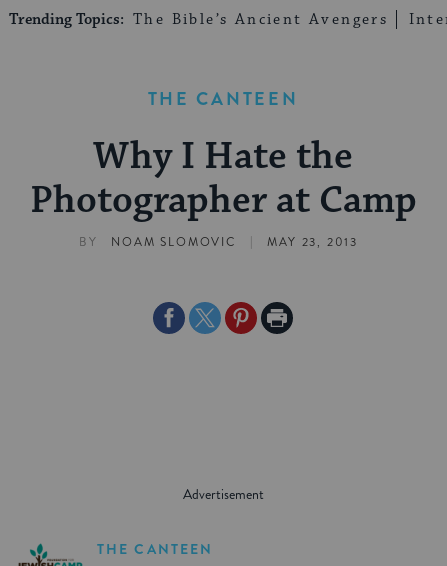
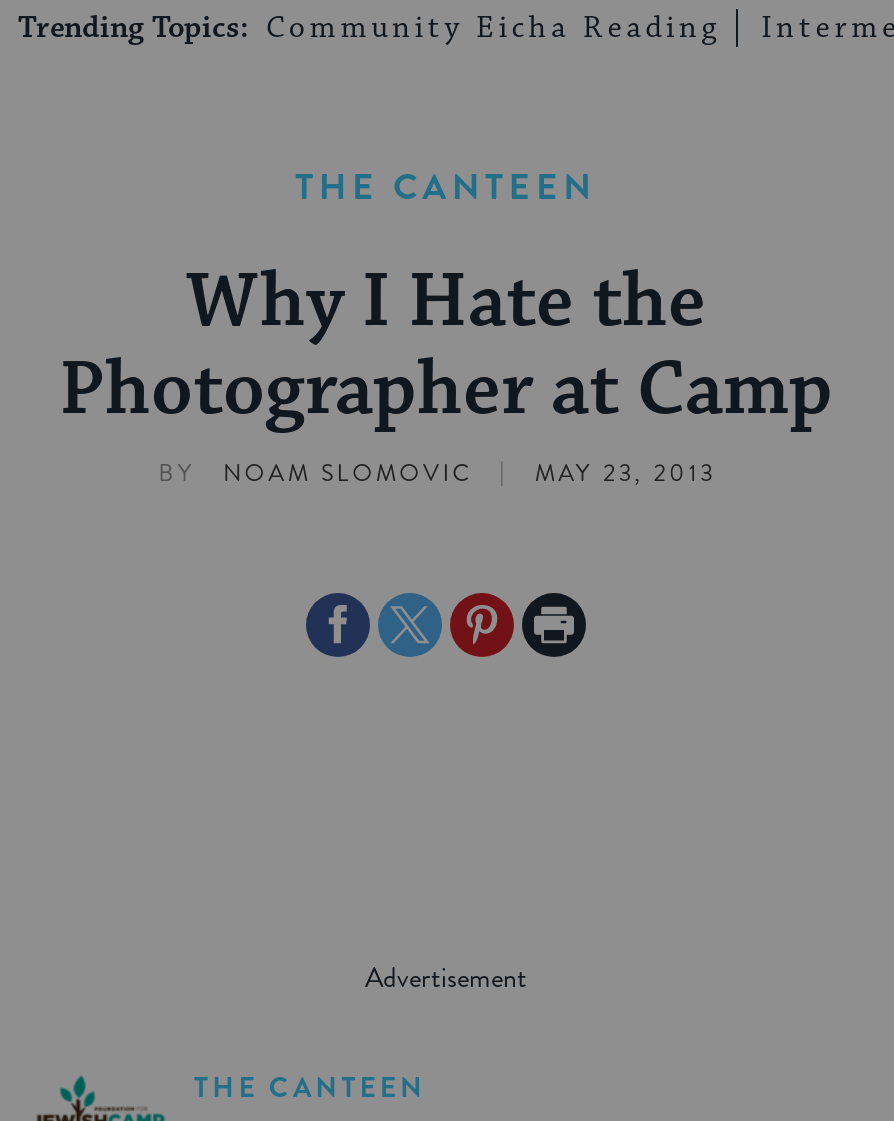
[9,10,388,29] Trending Topics: The Bible’s Ancient Avengers -> [18,9,720,47] Trending Topics: Community Eicha Reading

